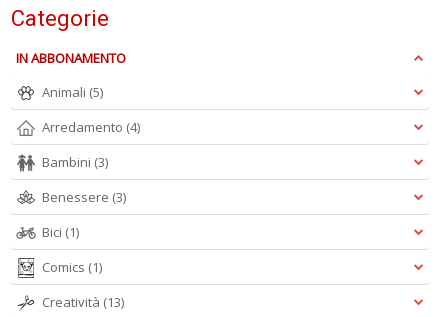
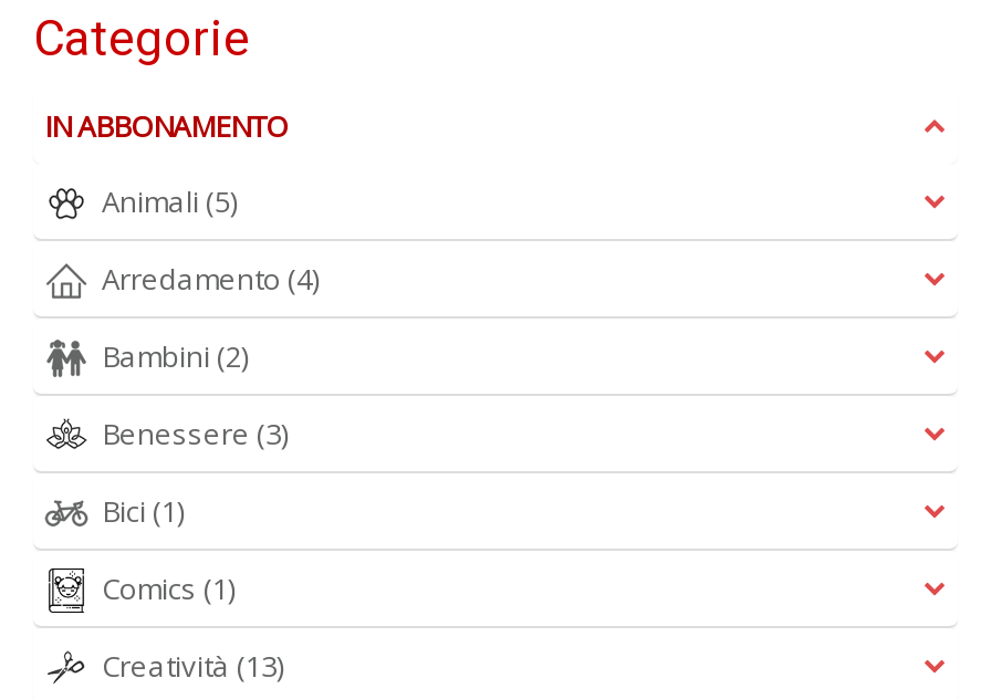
[42,153,108,171] Bambini (3) -> [102,336,248,376] Bambini (2)

